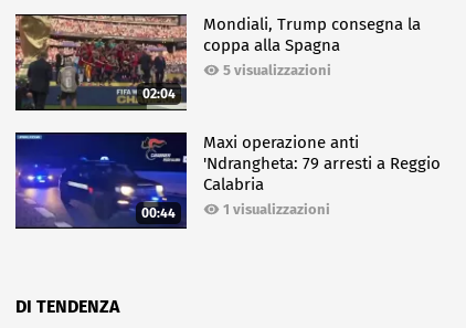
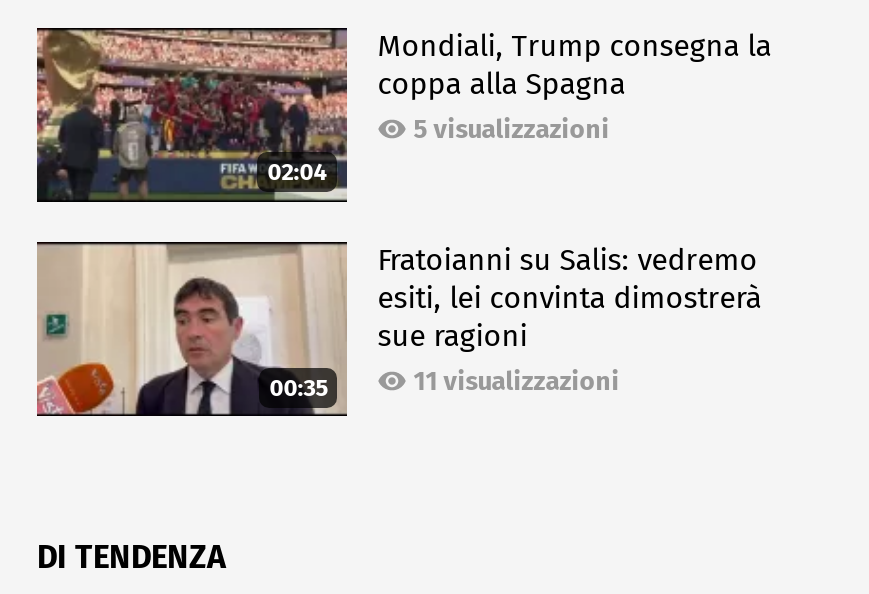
[14,133,188,229] [image] | 00:44 -> [35,242,349,416] [image] | 00:35
[203,133,441,218] Maxi operazione anti | 'Ndrangheta: 79 arresti a Reggio | Calabria | 1 visualizzazioni -> [377,243,761,397] Fratoianni su Salis: vedremo | esiti, lei convinta dimostrerà | sue ragioni | 11 visualizzazioni

